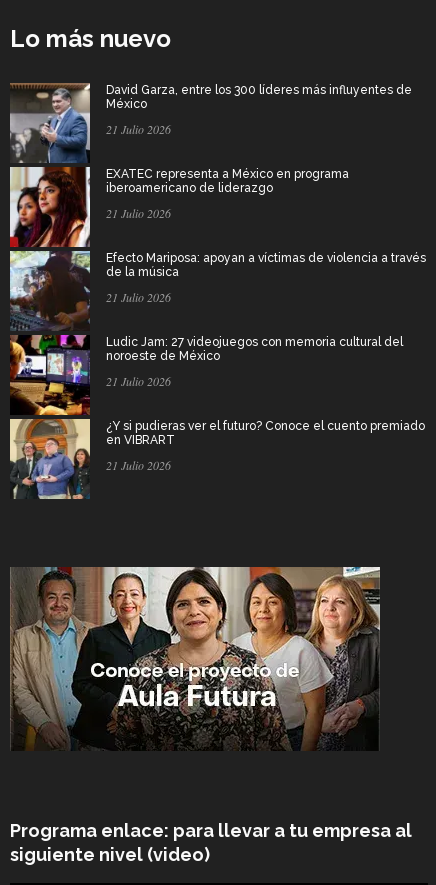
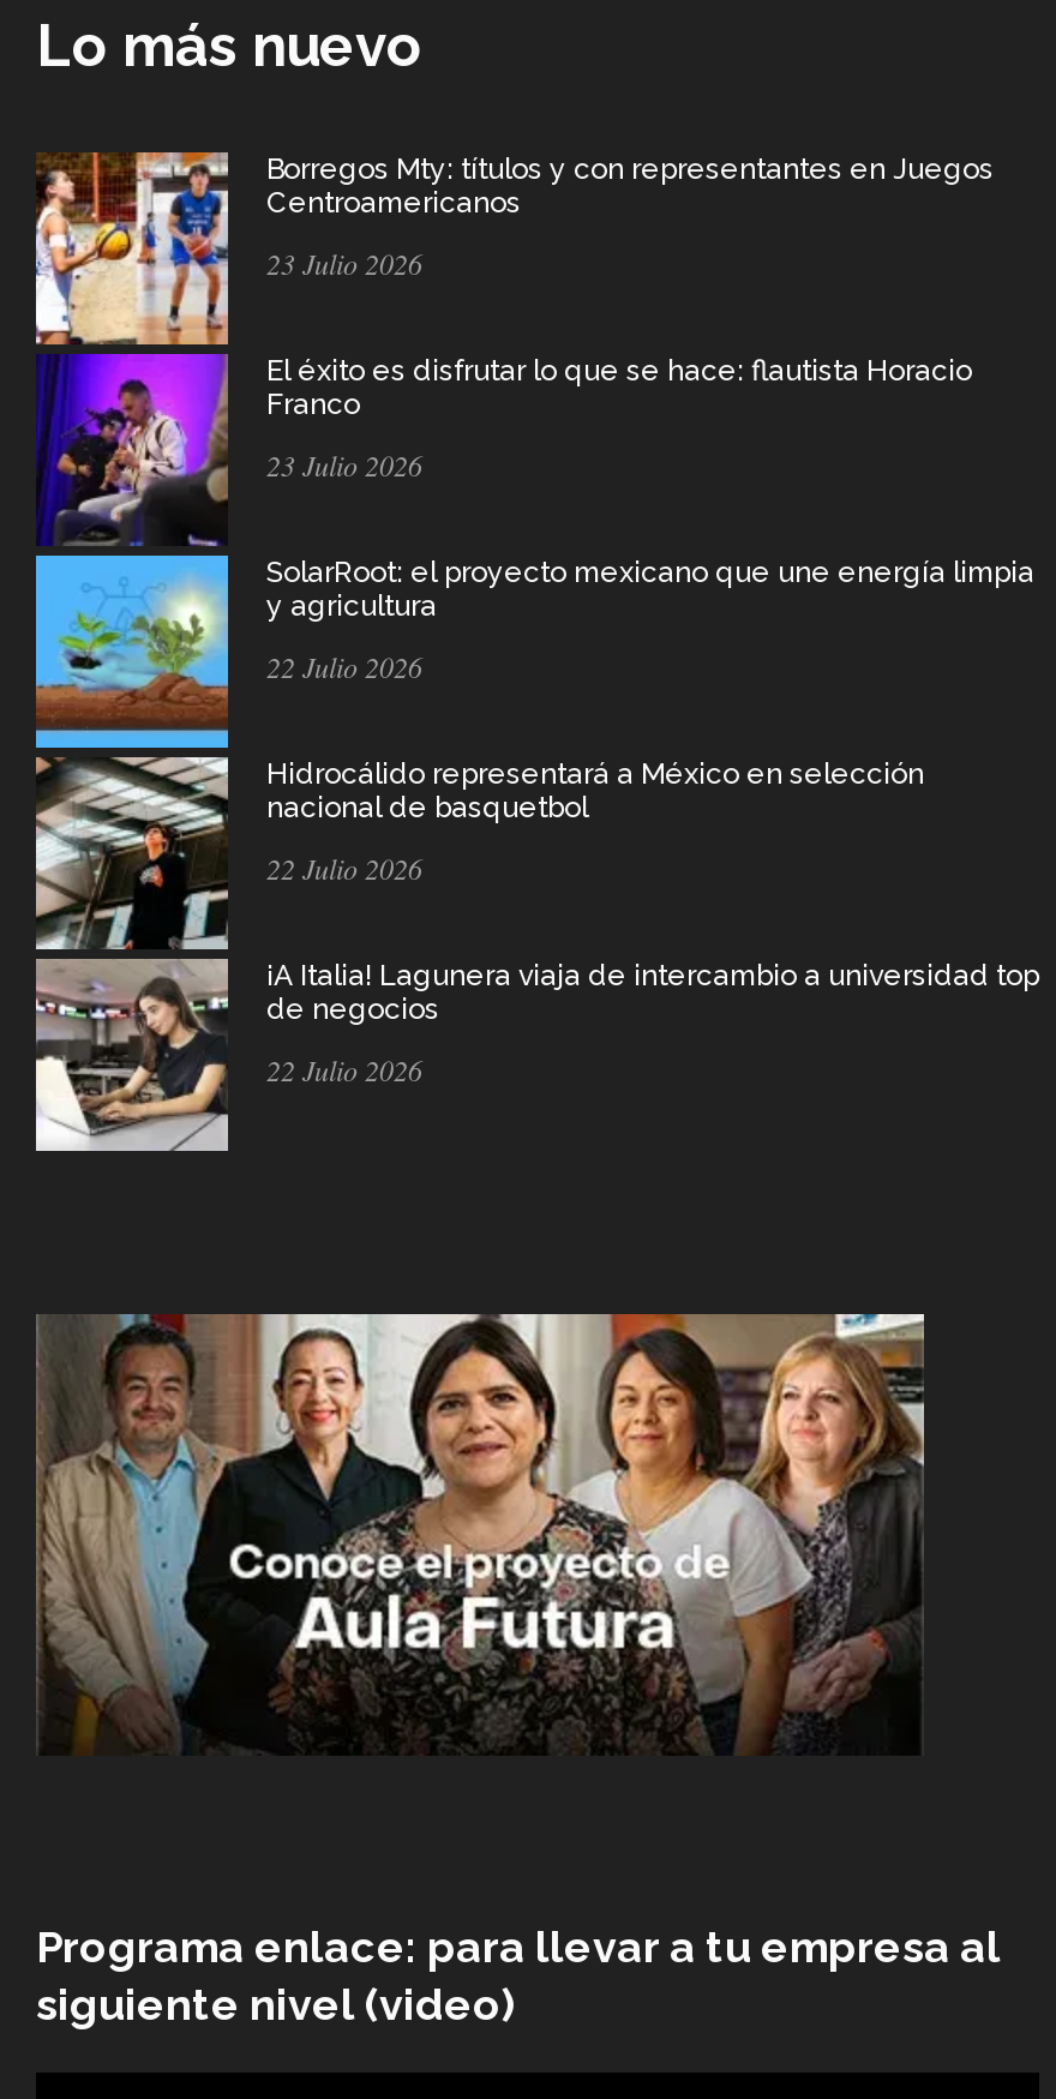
[9,83,412,500] [image] | David Garza, entre los 300 líderes más influyentes de | México -> [34,152,994,1153] [image] | Borregos Mty: títulos y con representantes en Juegos | Centroamericanos
[106,121,171,137] 21 Julio 2026 -> [266,245,422,283] 23 Julio 2026
[106,167,349,195] EXATEC representa a México en programa | iberoamericano de liderazgo -> [266,355,972,422] El éxito es disfrutar lo que se hace: flautista Horacio | Franco
[106,205,171,221] 21 Julio 2026 -> [266,446,422,485] 23 Julio 2026
[106,251,426,279] Efecto Mariposa: apoyan a víctimas de violencia a través | de la música -> [266,557,1034,624] SolarRoot: el proyecto mexicano que une energía limpia | y agricultura
[106,289,171,305] 21 Julio 2026 -> [266,648,422,686] 22 Julio 2026
[106,335,403,363] Ludic Jam: 27 videojuegos con memoria cultural del | noroeste de México -> [266,758,924,826] Hidrocálido representará a México en selección | nacional de basquetbol
[106,373,171,389] 21 Julio 2026 -> [266,850,422,888] 22 Julio 2026
[106,419,425,447] ¿Y si pudieras ver el futuro? Conoce el cuento premiado | en VIBRART -> [266,960,1039,1027] ¡A Italia! Lagunera viaja de intercambio a universidad top | de negocios
[106,457,171,473] 21 Julio 2026 -> [266,1051,422,1090] 22 Julio 2026

